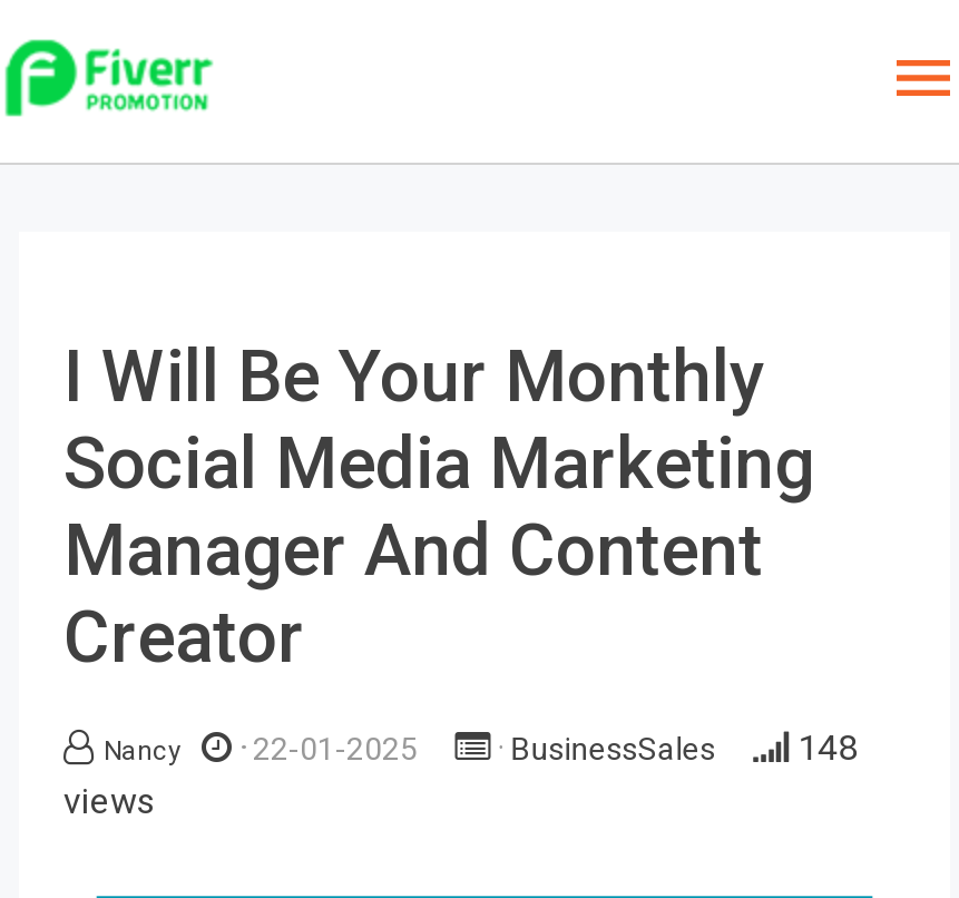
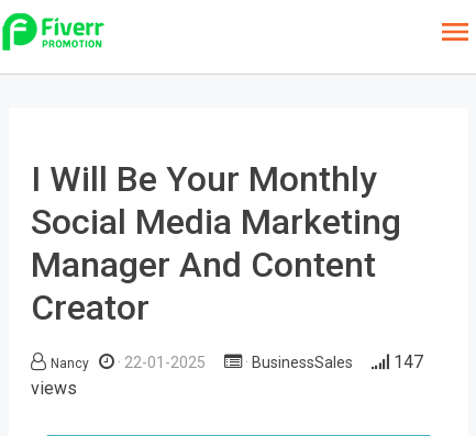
[789,726,858,769] 148 -> [389,351,423,372] 147

